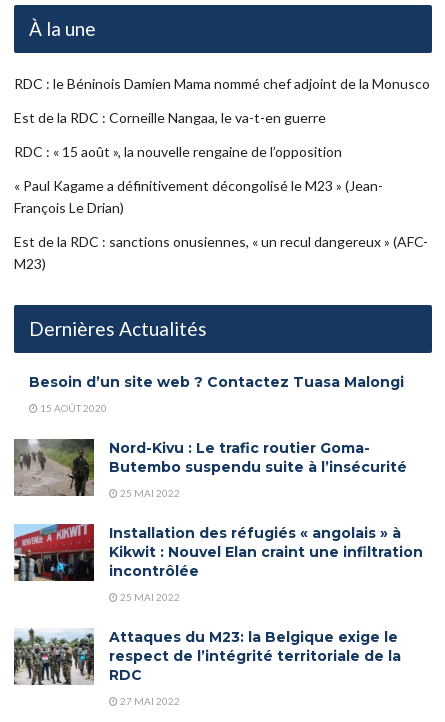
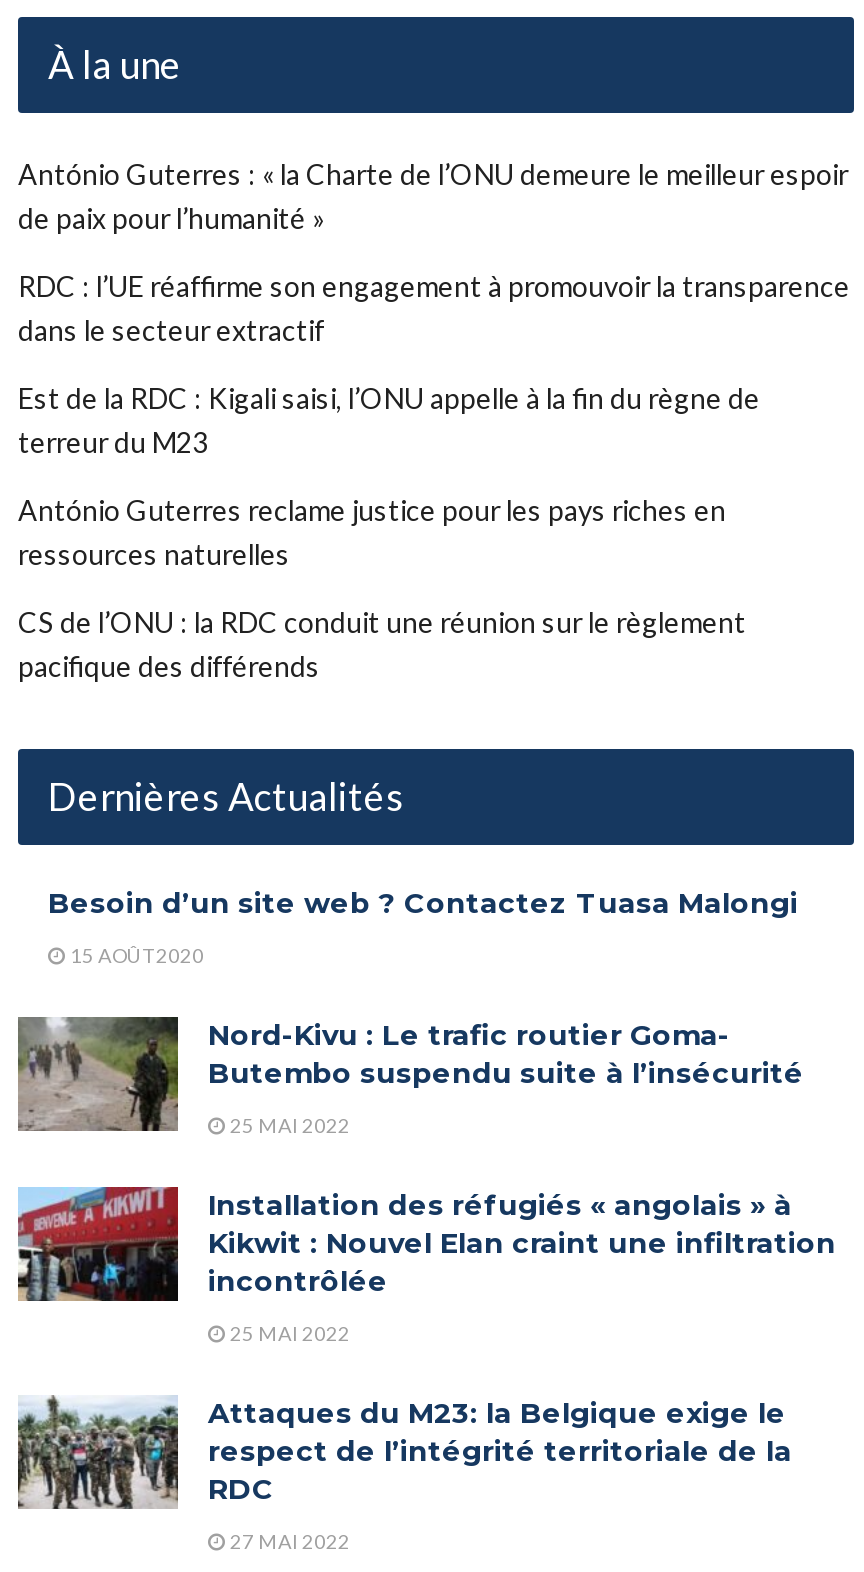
[14,75,430,92] RDC : le Béninois Damien Mama nommé chef adjoint de la Monusco -> [18,158,848,236] António Guterres : « la Charte de l’ONU demeure le meilleur espoir | de paix pour l’humanité »
[14,109,326,126] Est de la RDC : Corneille Nangaa, le va-t-en guerre -> [18,270,850,348] RDC : l’UE réaffirme son engagement à promouvoir la transparence | dans le secteur extractif
[14,143,342,160] RDC : « 15 août », la nouvelle rengaine de l’opposition -> [18,382,760,460] Est de la RDC : Kigali saisi, l’ONU appelle à la fin du règne de | terreur du M23
[14,177,383,216] « Paul Kagame a définitivement décongolisé le M23 » (Jean- | François Le Drian) -> [18,494,726,572] António Guterres reclame justice pour les pays riches en | ressources naturelles
[14,233,428,272] Est de la RDC : sanctions onusiennes, « un recul dangereux » (AFC- | M23) -> [18,606,746,684] CS de l’ONU : la RDC conduit une réunion sur le règlement | pacifique des différends

